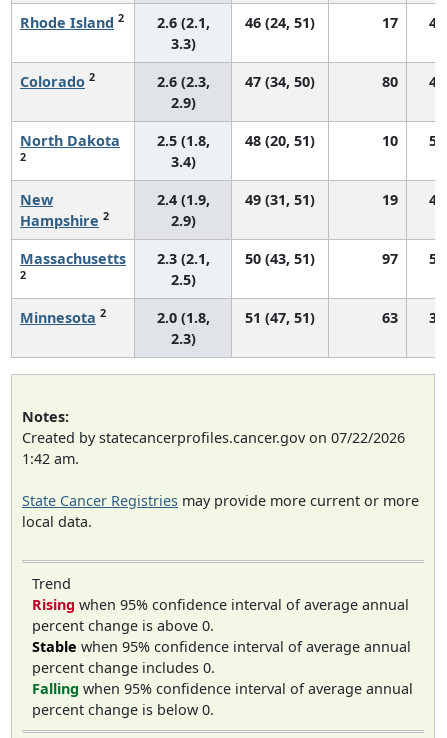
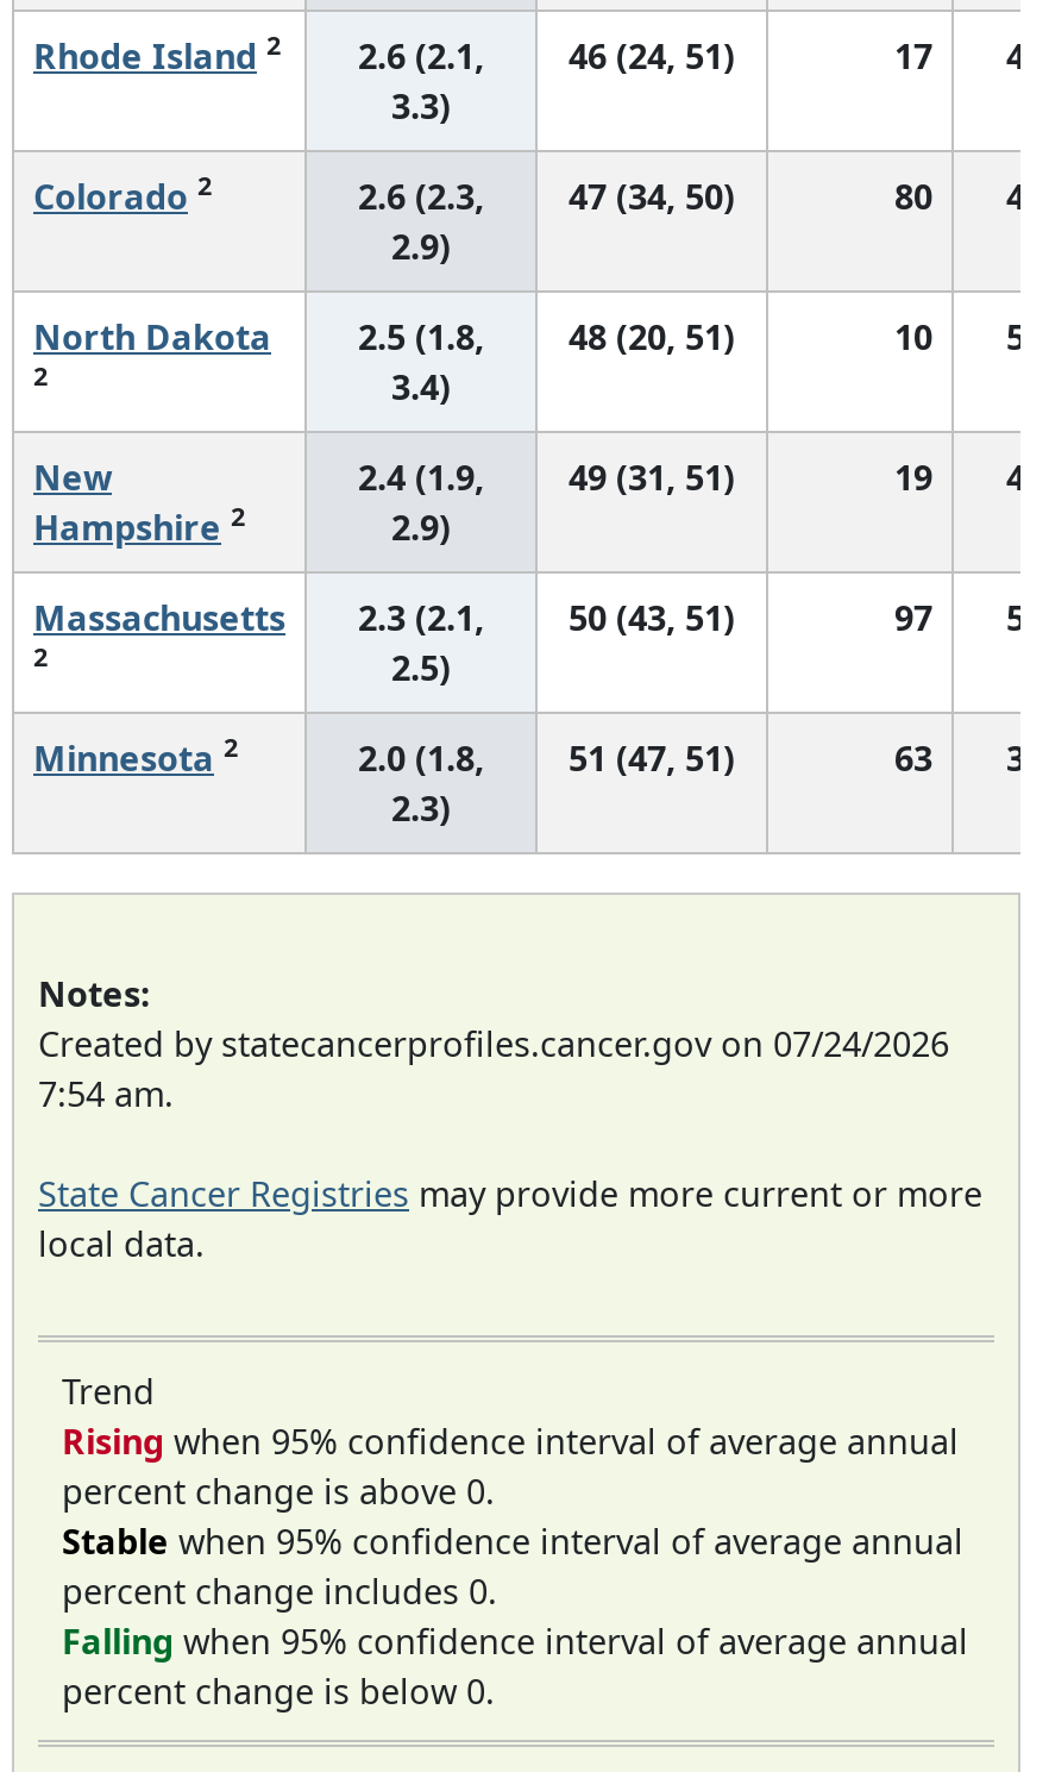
[22,428,405,447] Created by statecancerprofiles.cancer.gov on 07/22/2026 -> [38,1020,949,1066] Created by statecancerprofiles.cancer.gov on 07/24/2026
[22,449,79,468] 1:42 am. -> [38,1070,174,1116] 7:54 am.

